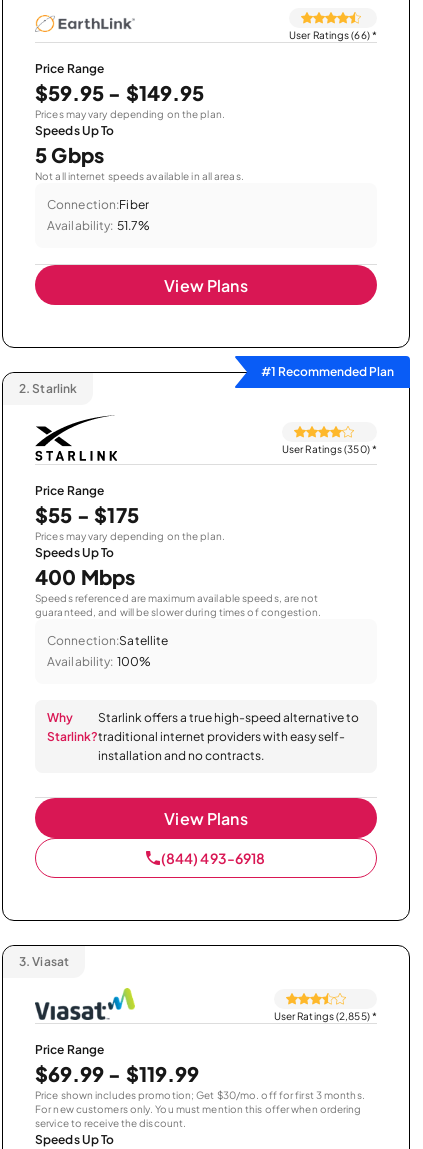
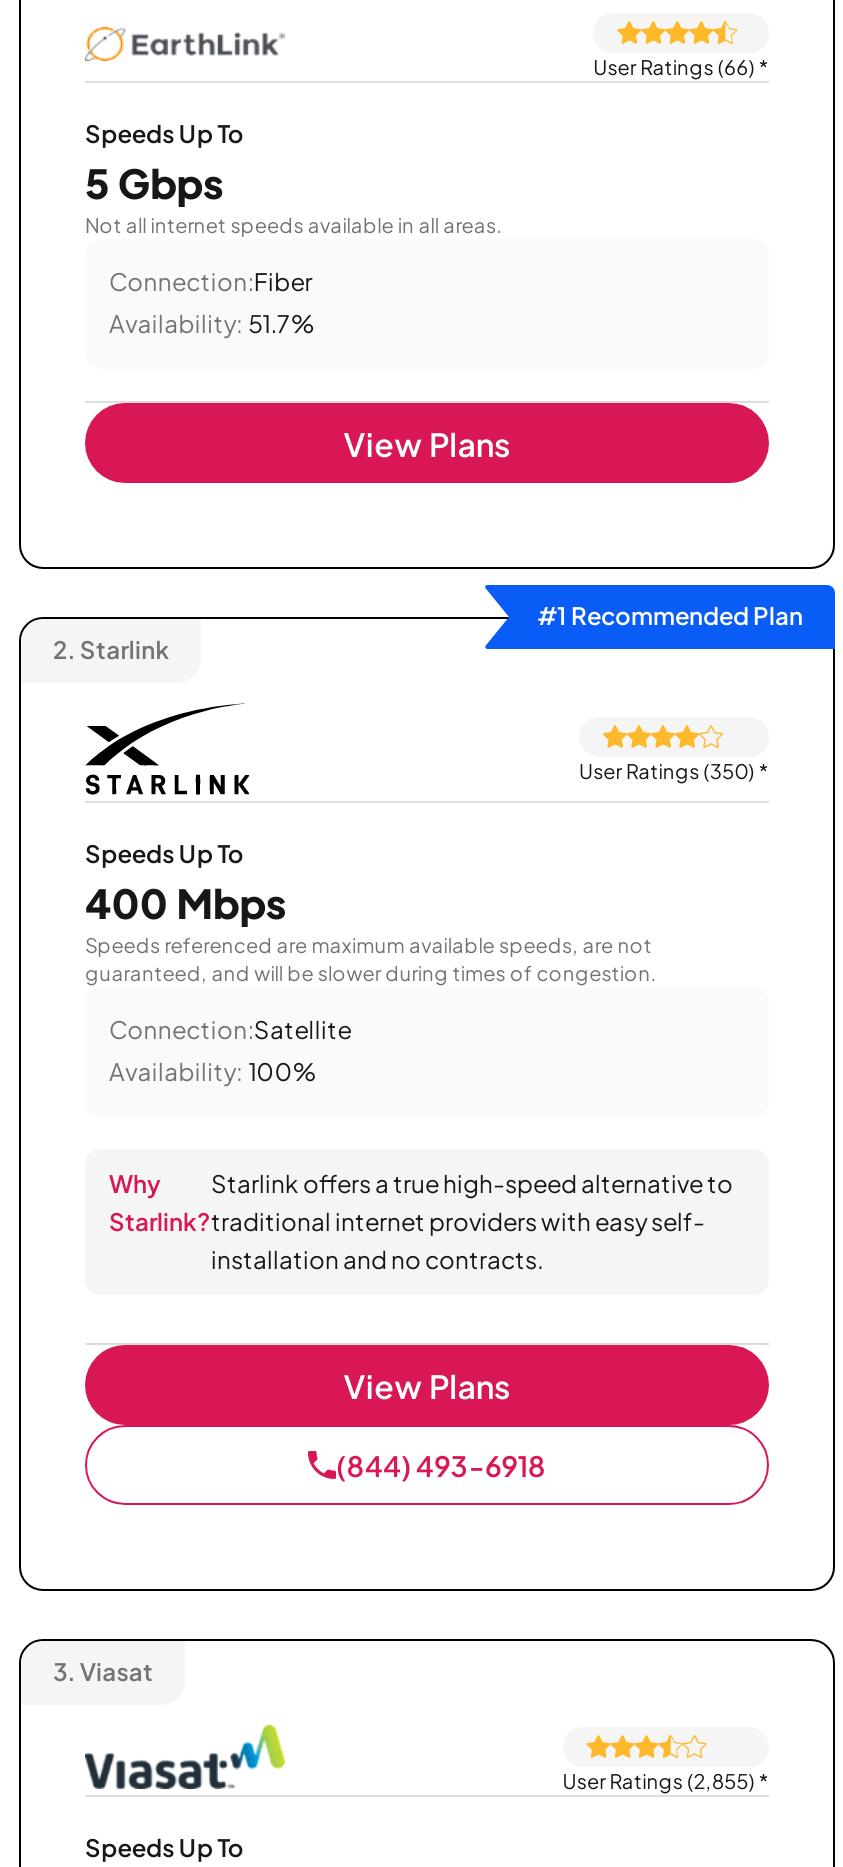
[35,61,225,120] Price Range | $59.95 - $149.95 | Prices may vary depending on the plan. -> none
[35,483,225,542] Price Range | $55 - $175 | Prices may vary depending on the plan. -> none
[35,1042,365,1129] Price Range | $69.99 - $119.99 | Price shown includes promotion; Get $30/mo. off for first 3 months. | For new customers only. You must mention this offer when ordering | service to receive the discount. -> none

